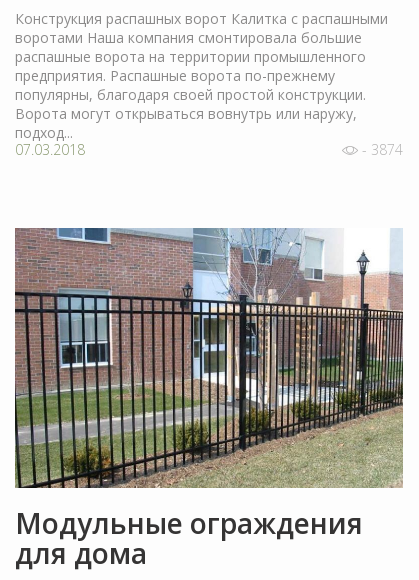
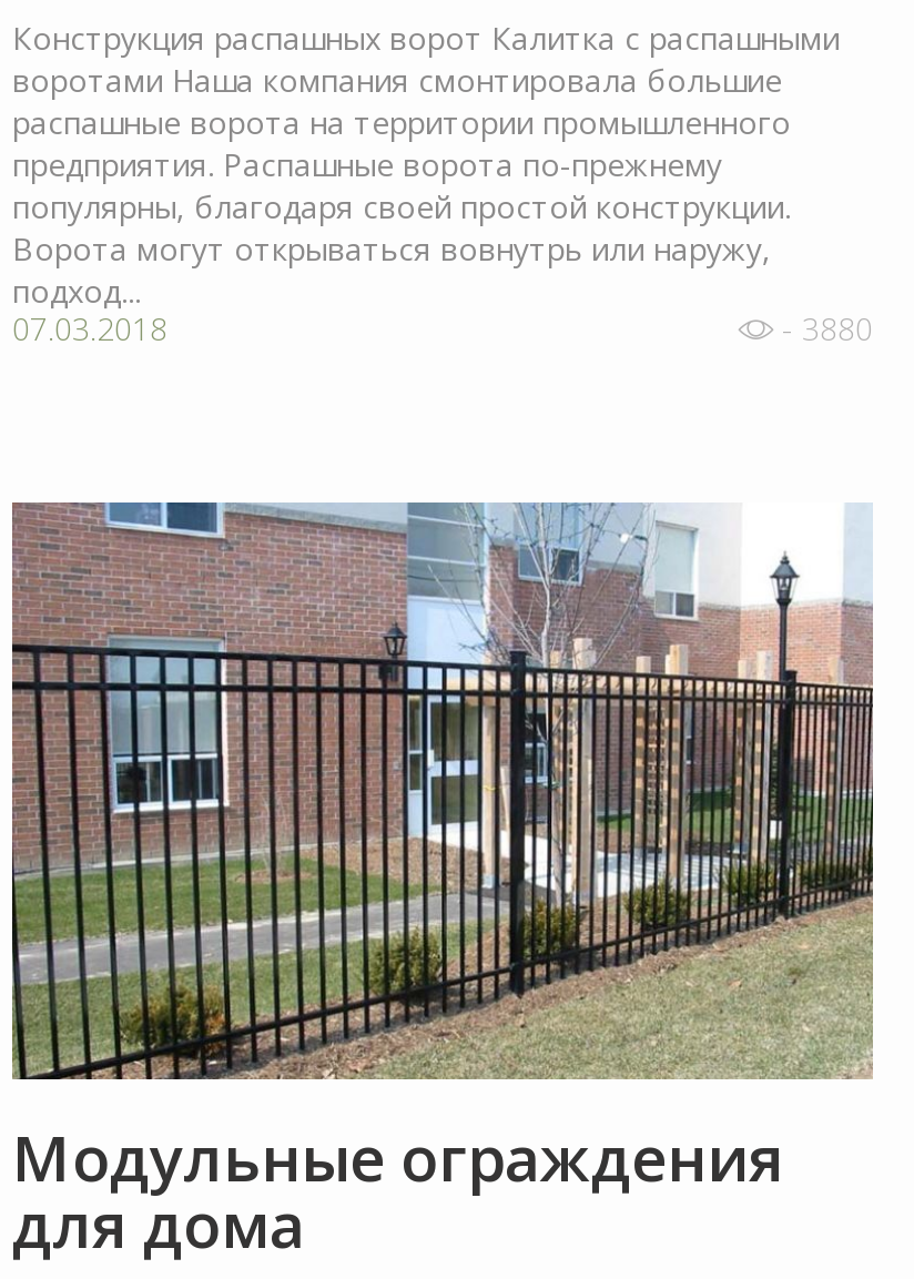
[358,140,403,159] - 3874 -> [773,308,873,350] - 3880

